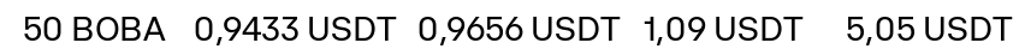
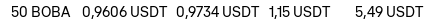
[194,6,802,49] 0,9433 USDT 0,9656 USDT 1,09 USDT -> [82,2,330,20] 0,9606 USDT 0,9734 USDT 1,15 USDT
[846,6,1012,49] 5,05 USDT -> [355,2,423,20] 5,49 USDT

